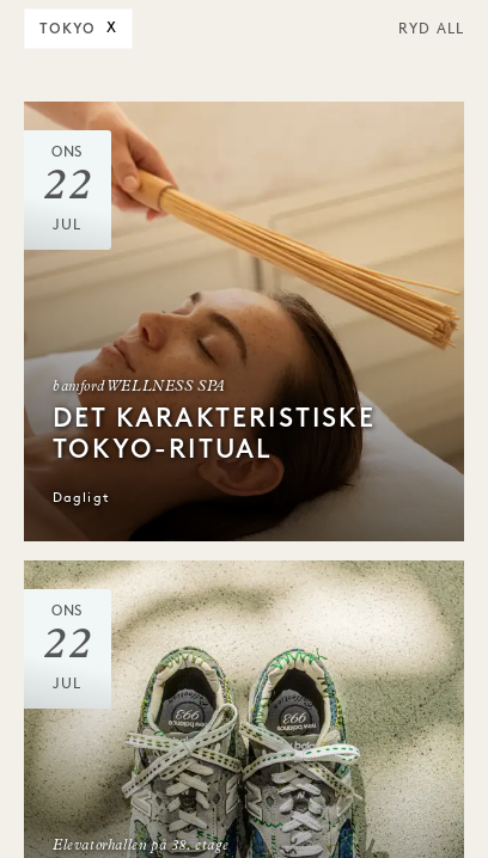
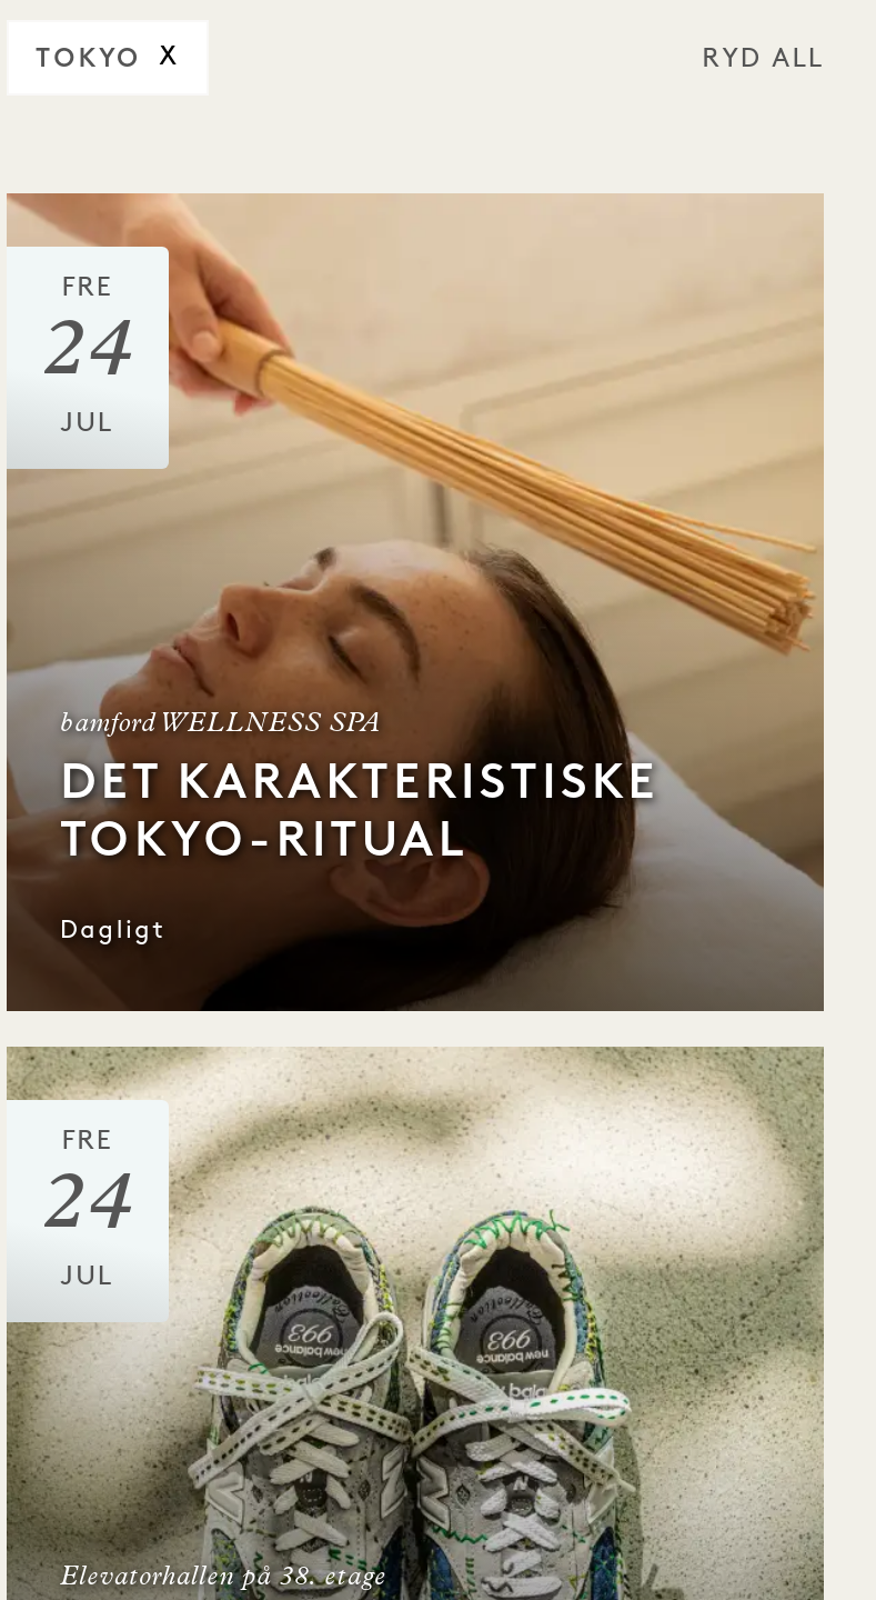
[42,146,92,212] ONS | 22 -> [40,276,133,398] FRE | 24
[42,605,92,670] ONS | 22 -> [40,1129,133,1251] FRE | 24

